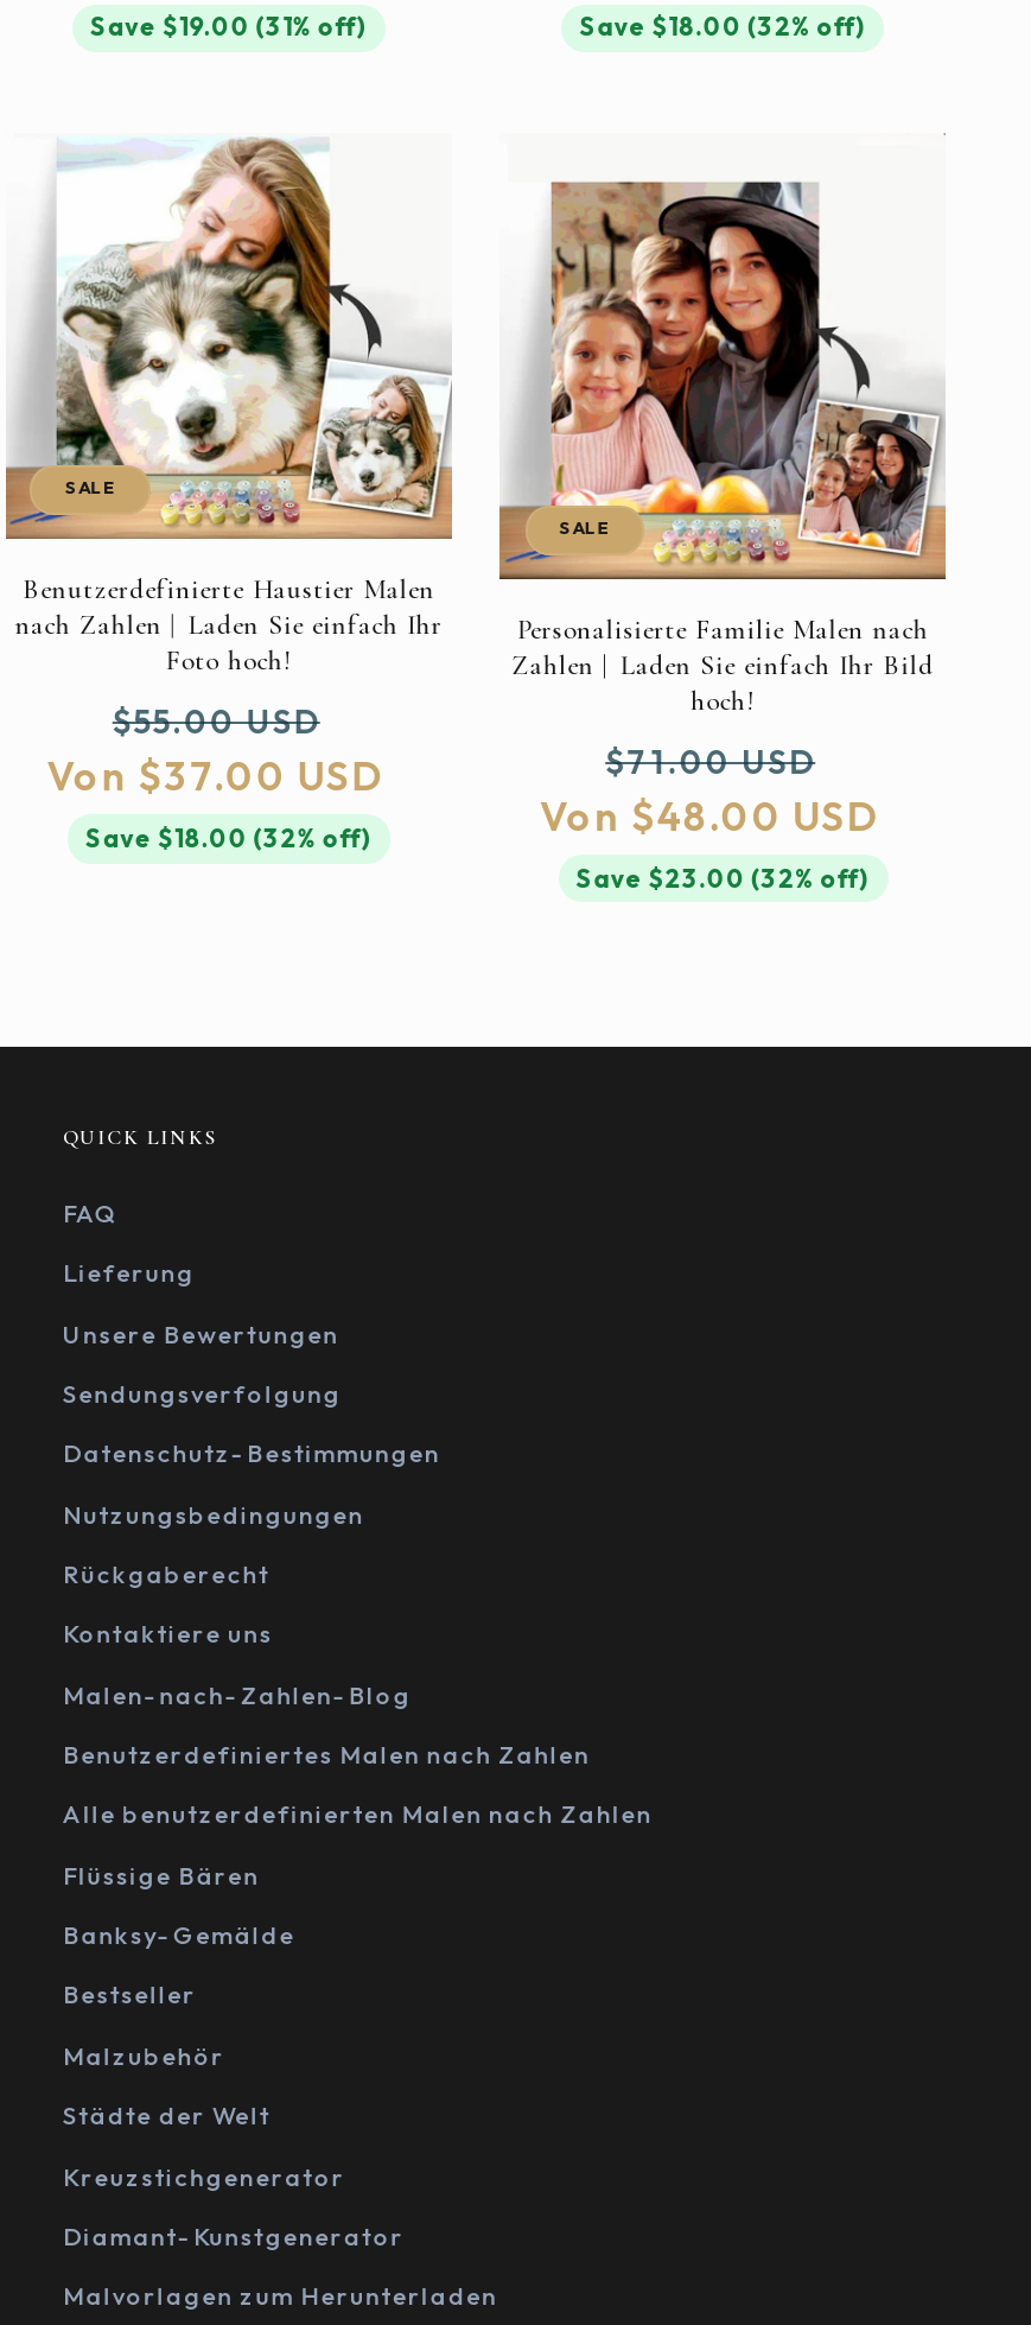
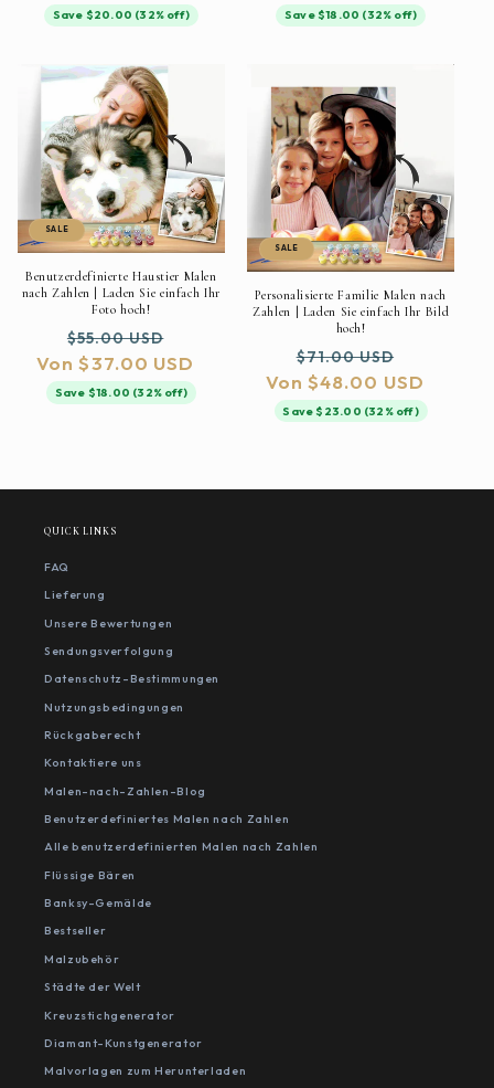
[91,10,367,44] Save $19.00 (31% off) -> [53,7,190,23] Save $20.00 (32% off)

